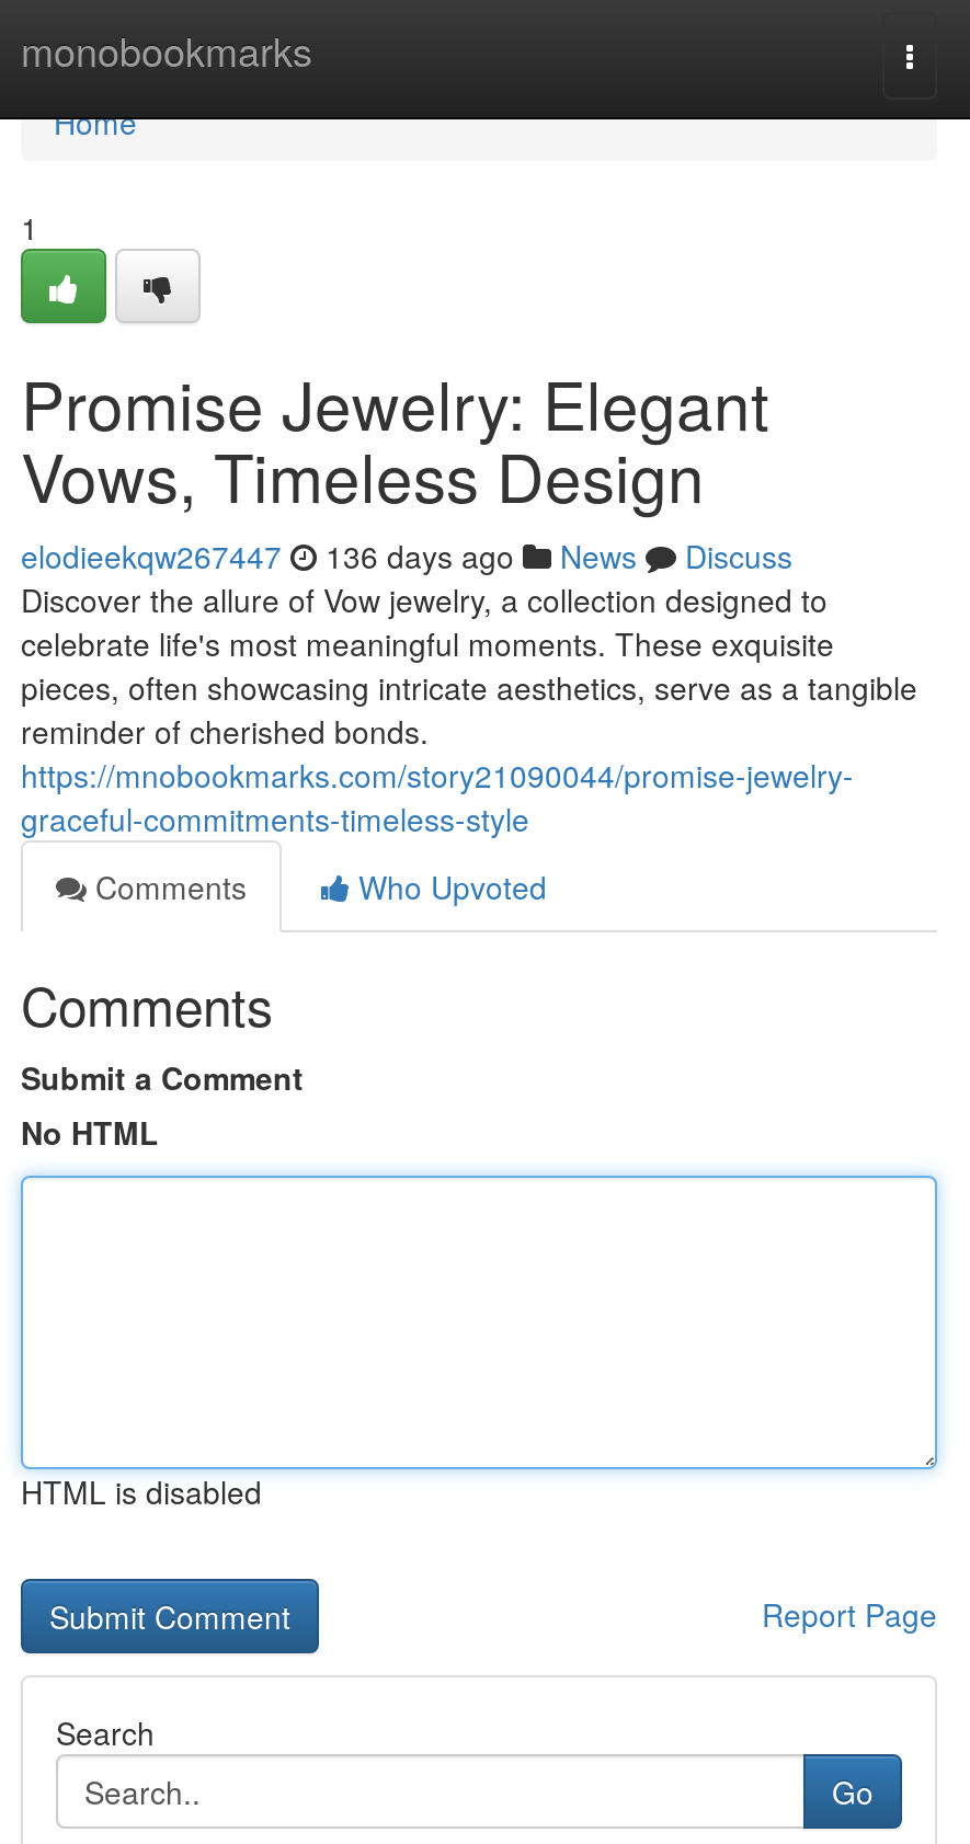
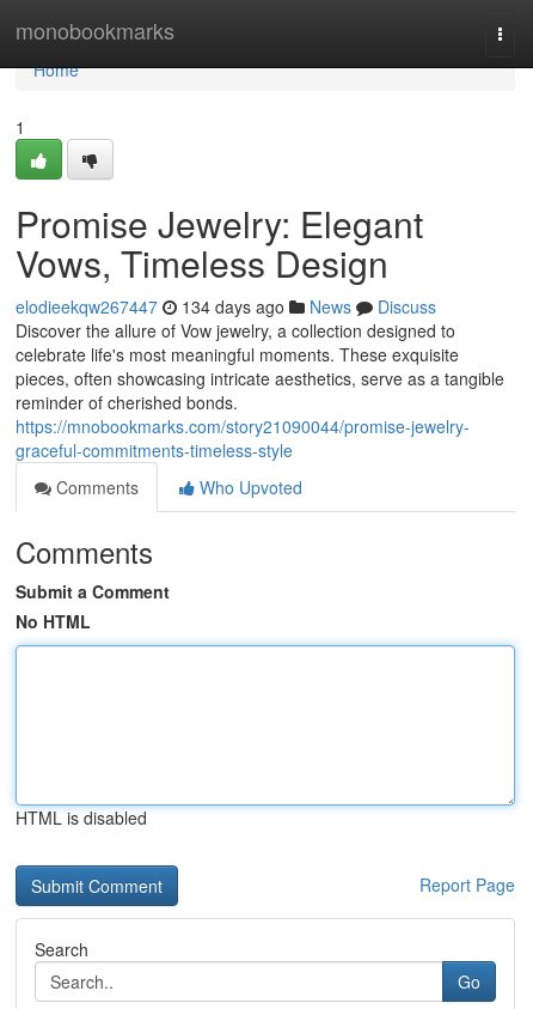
[21,534,792,577] elodieekqw267447 136 days ago News Discuss -> [16,294,436,318] elodieekqw267447 134 days ago News Discuss

